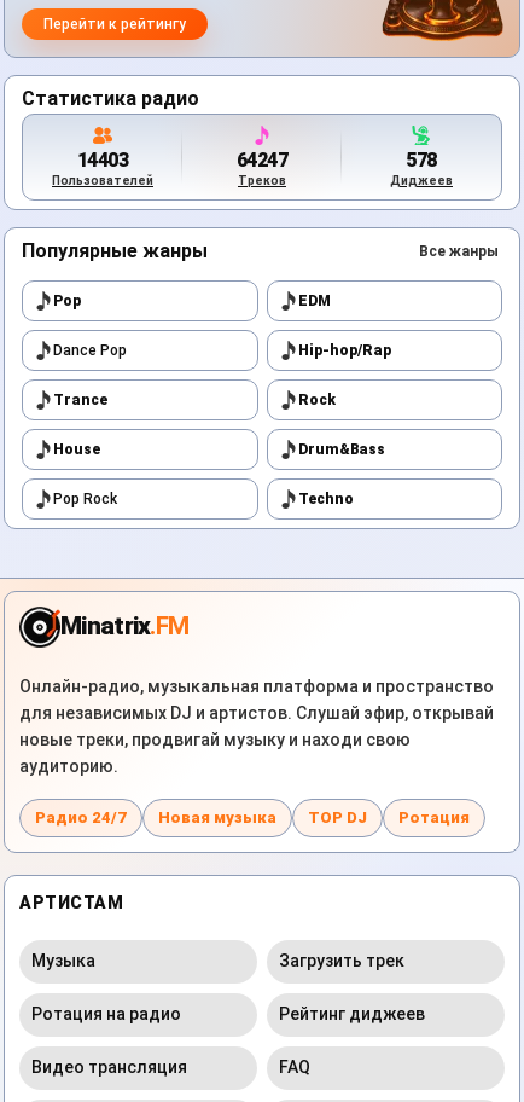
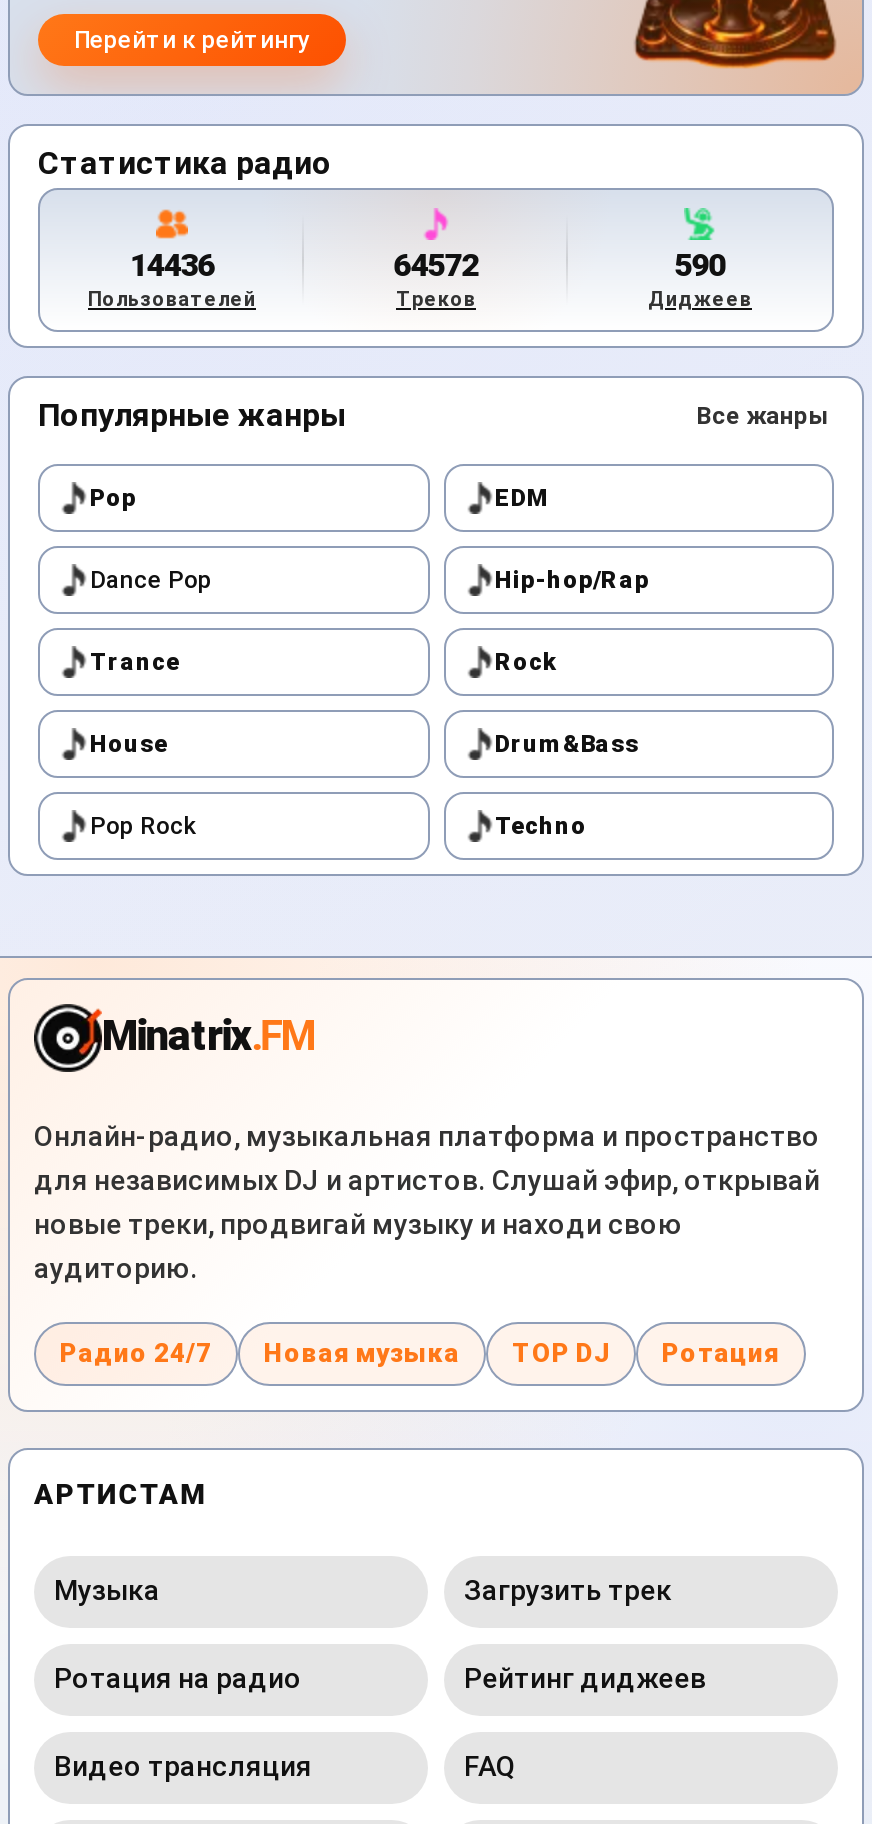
[77,149,128,171] 14403 -> [129,246,215,284] 14436
[236,149,288,171] 64247 -> [393,246,479,284] 64572
[406,149,437,171] 578 -> [674,246,726,284] 590

